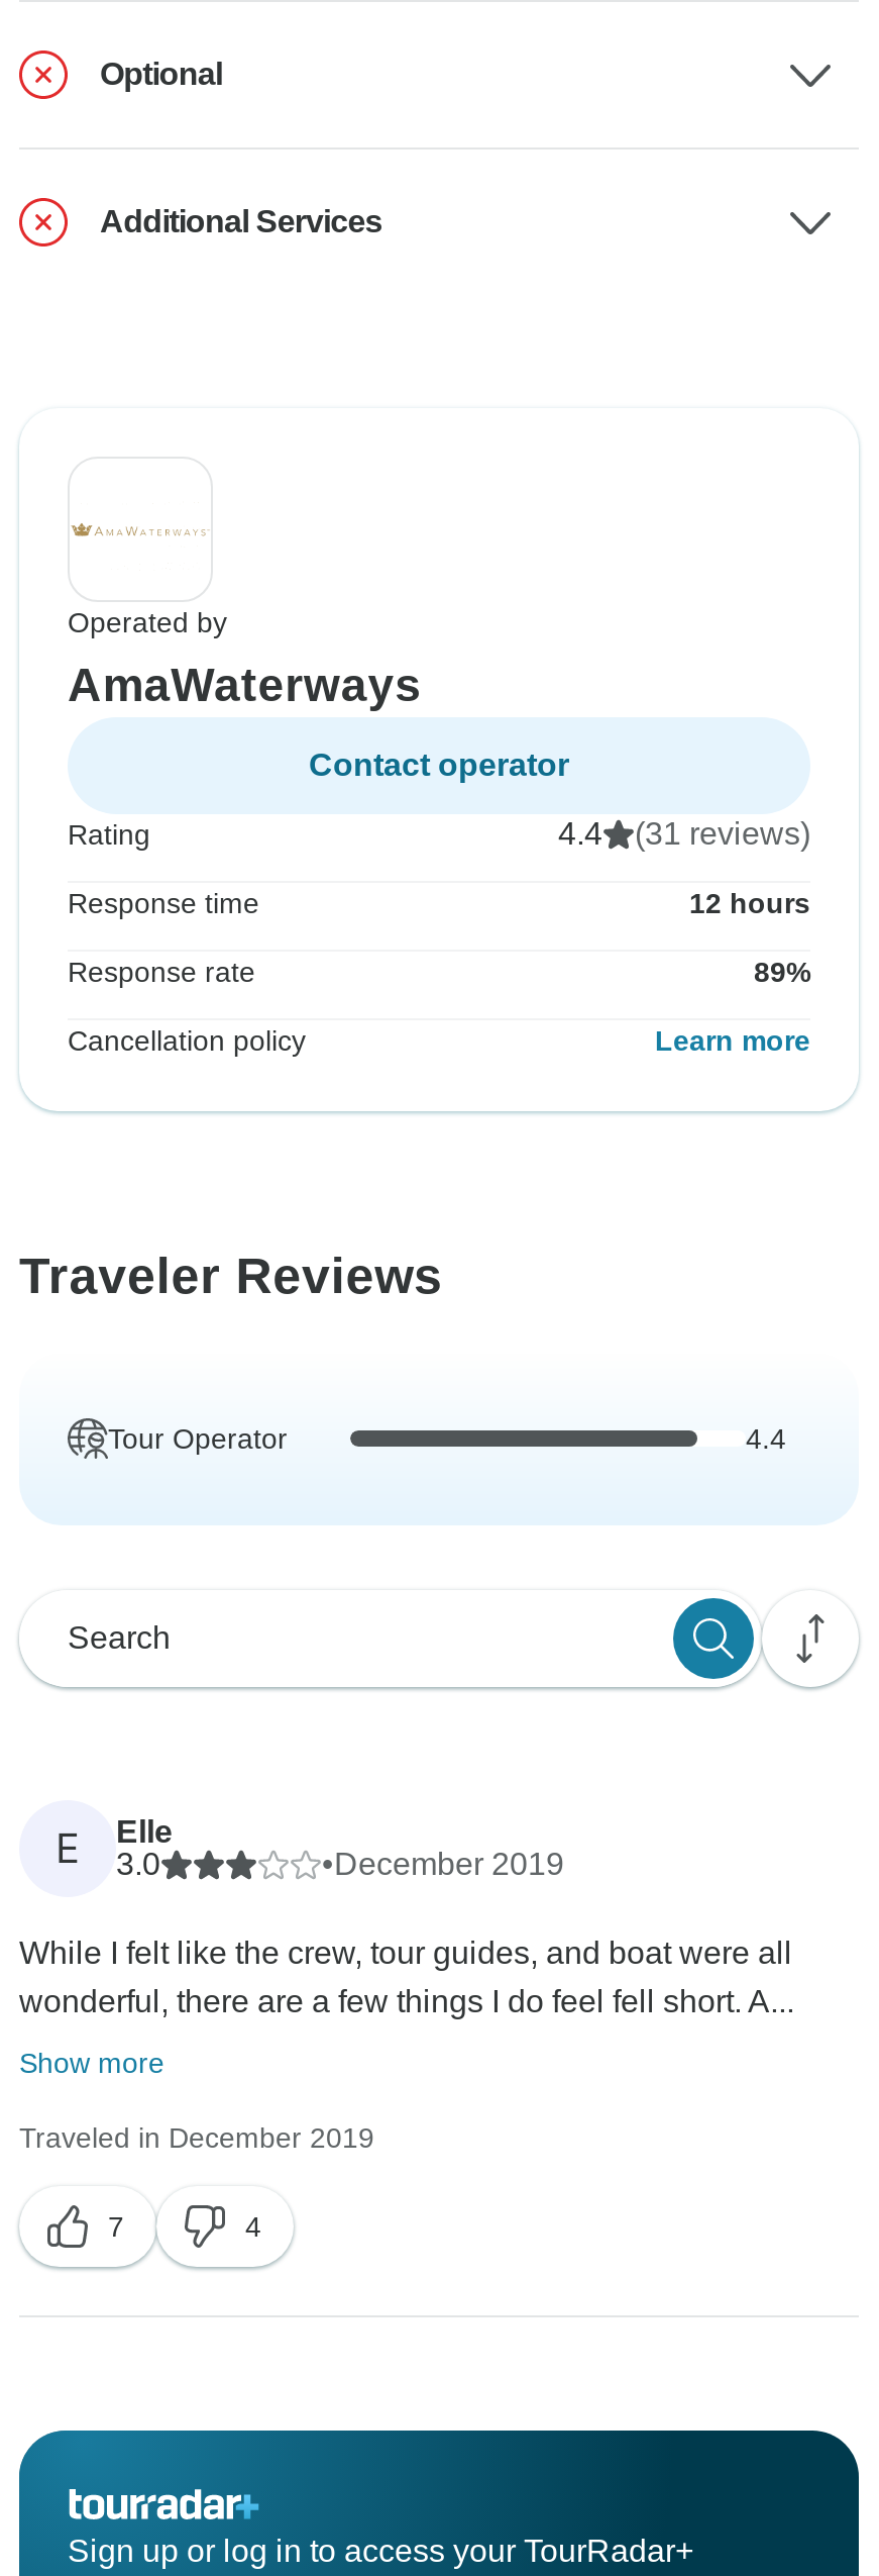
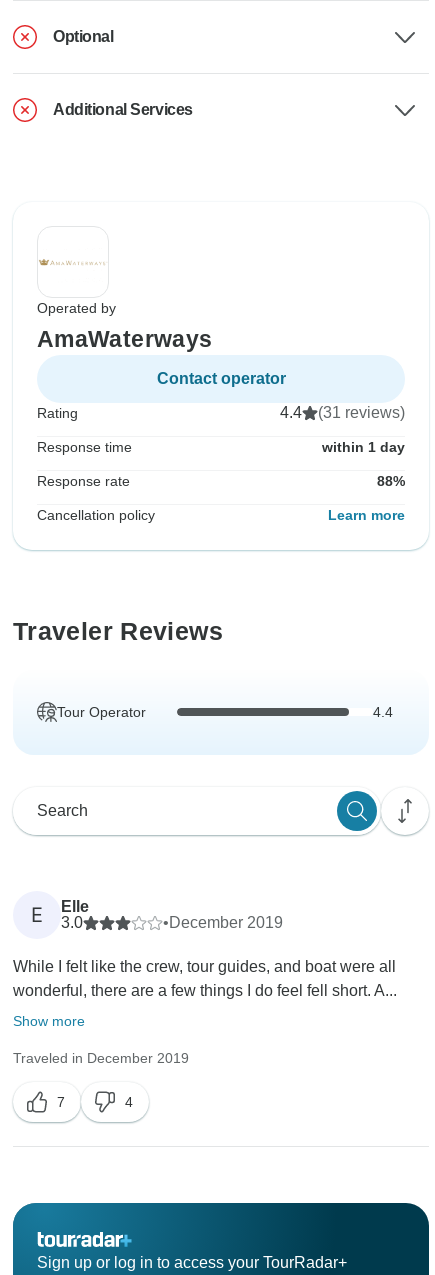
[689,887,810,919] 12 hours -> [322,439,405,455] within 1 day
[754,956,810,988] 89% -> [377,473,405,489] 88%

